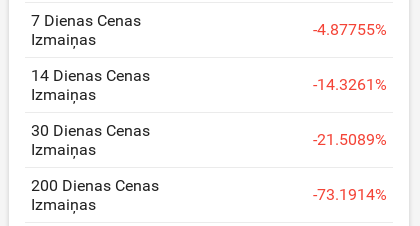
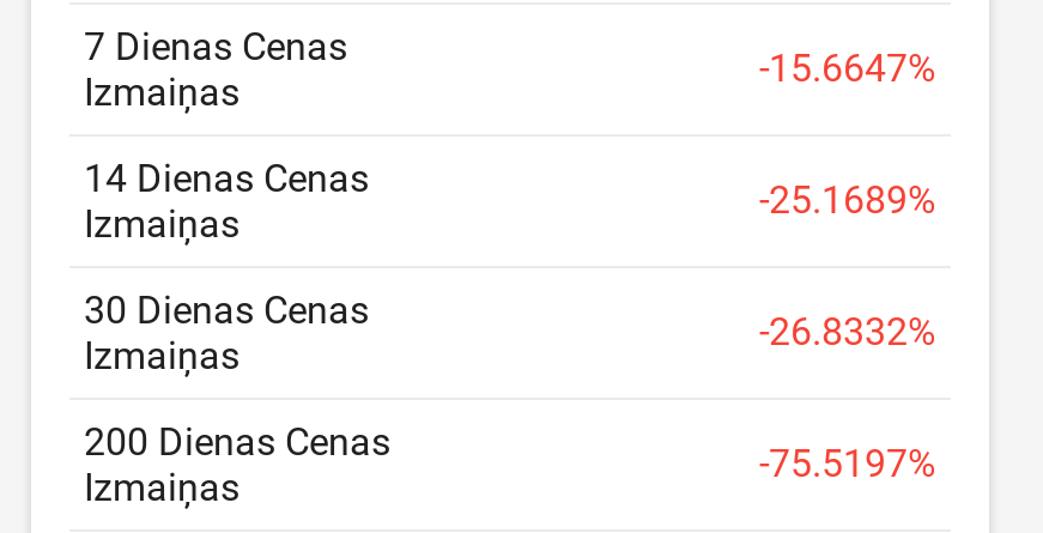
[313,19,387,38] -4.87755% -> [759,44,936,90] -15.6647%
[313,74,387,93] -14.3261% -> [759,176,936,222] -25.1689%
[313,129,387,148] -21.5089% -> [759,308,936,353] -26.8332%
[313,184,387,203] -73.1914% -> [759,440,936,485] -75.5197%

